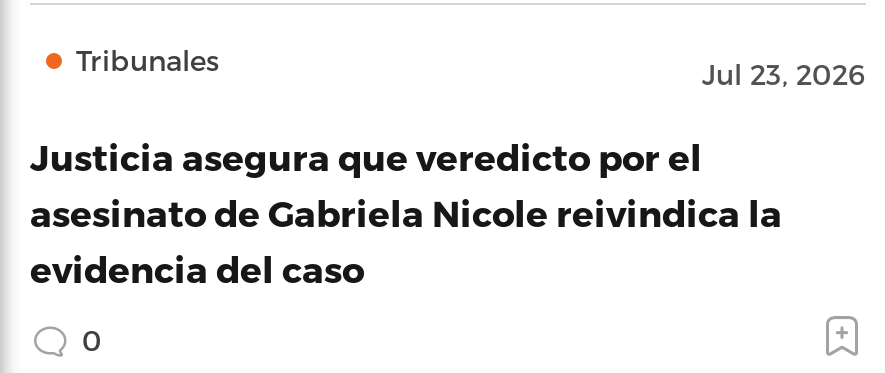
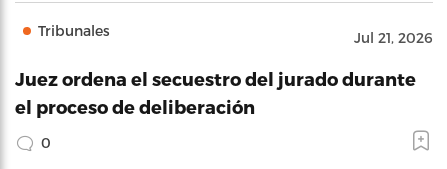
[702,57,866,91] Jul 23, 2026 -> [354,29,433,46] Jul 21, 2026
[30,135,782,289] Justicia asegura que veredicto por el | asesinato de Gabriela Nicole reivindica la | evidencia del caso -> [15,68,416,117] Juez ordena el secuestro del jurado durante | el proceso de deliberación

